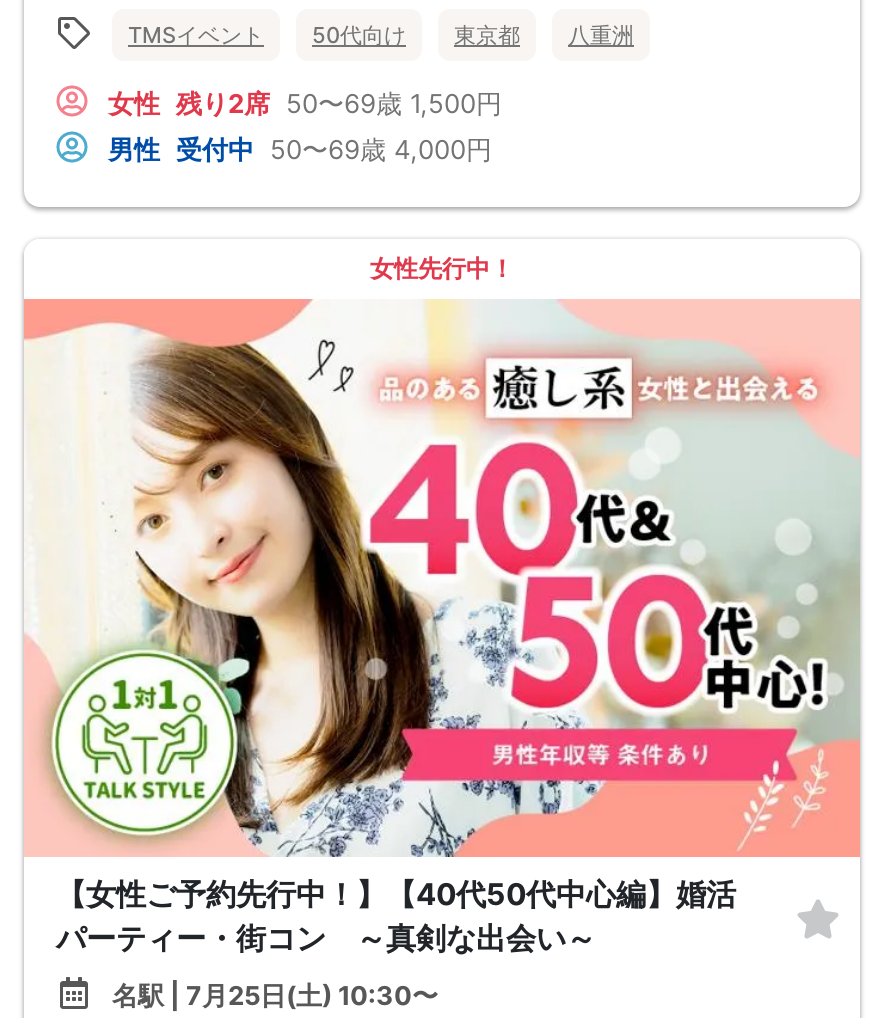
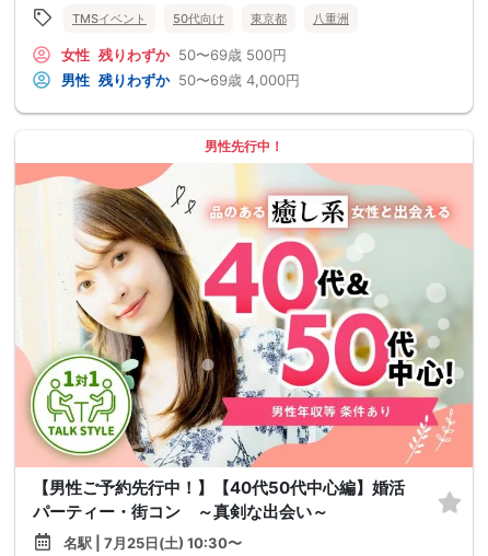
[108,86,502,164] 女性 残り2席 50〜69歳 1,500円 | 男性 受付中 50〜69歳 4,000円 -> [61,46,300,89] 女性 残りわずか 50〜69歳 500円 | 男性 残りわずか 50〜69歳 4,000円
[370,253,514,283] 女性先行中！ -> [205,137,283,154] 男性先行中！
[56,874,736,912] 【女性ご予約先行中！】【40代50代中心編】婚活 -> [33,477,405,498] 【男性ご予約先行中！】【40代50代中心編】婚活

